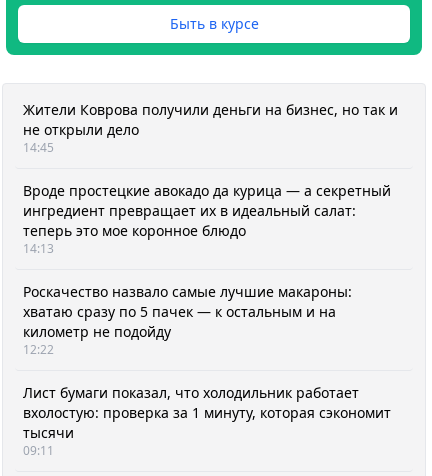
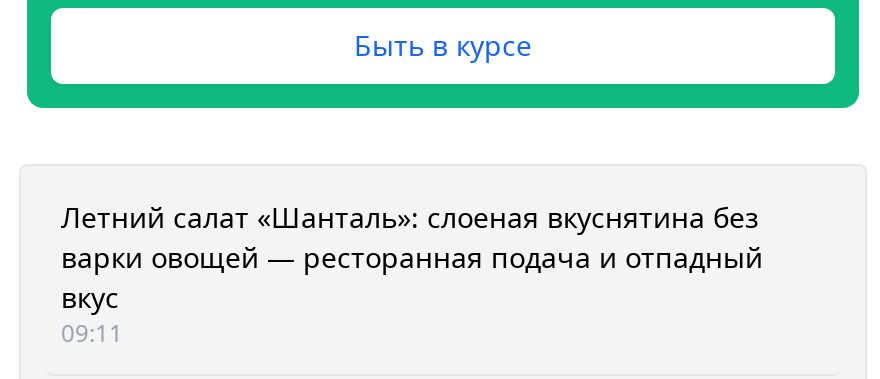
[23,100,398,442] Жители Коврова получили деньги на бизнес, но так и | не открыли дело | 14:45 | Вроде простецкие авокадо да курица — а секретный | ингредиент превращает их в идеальный салат: | теперь это мое коронное блюдо | 14:13 | Роскачество назвало самые лучшие макароны: | хватаю сразу по 5 пачек — к остальным и на | километр не подойду | 12:22 | Лист бумаги показал, что холодильник работает | вхолостую: проверка за 1 минуту, которая сэкономит | тысячи -> [61,198,763,316] Летний салат «Шанталь»: слоеная вкуснятина без | варки овощей — ресторанная подача и отпадный | вкус

